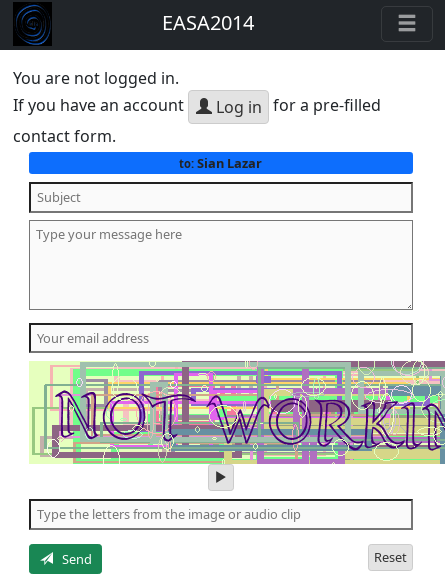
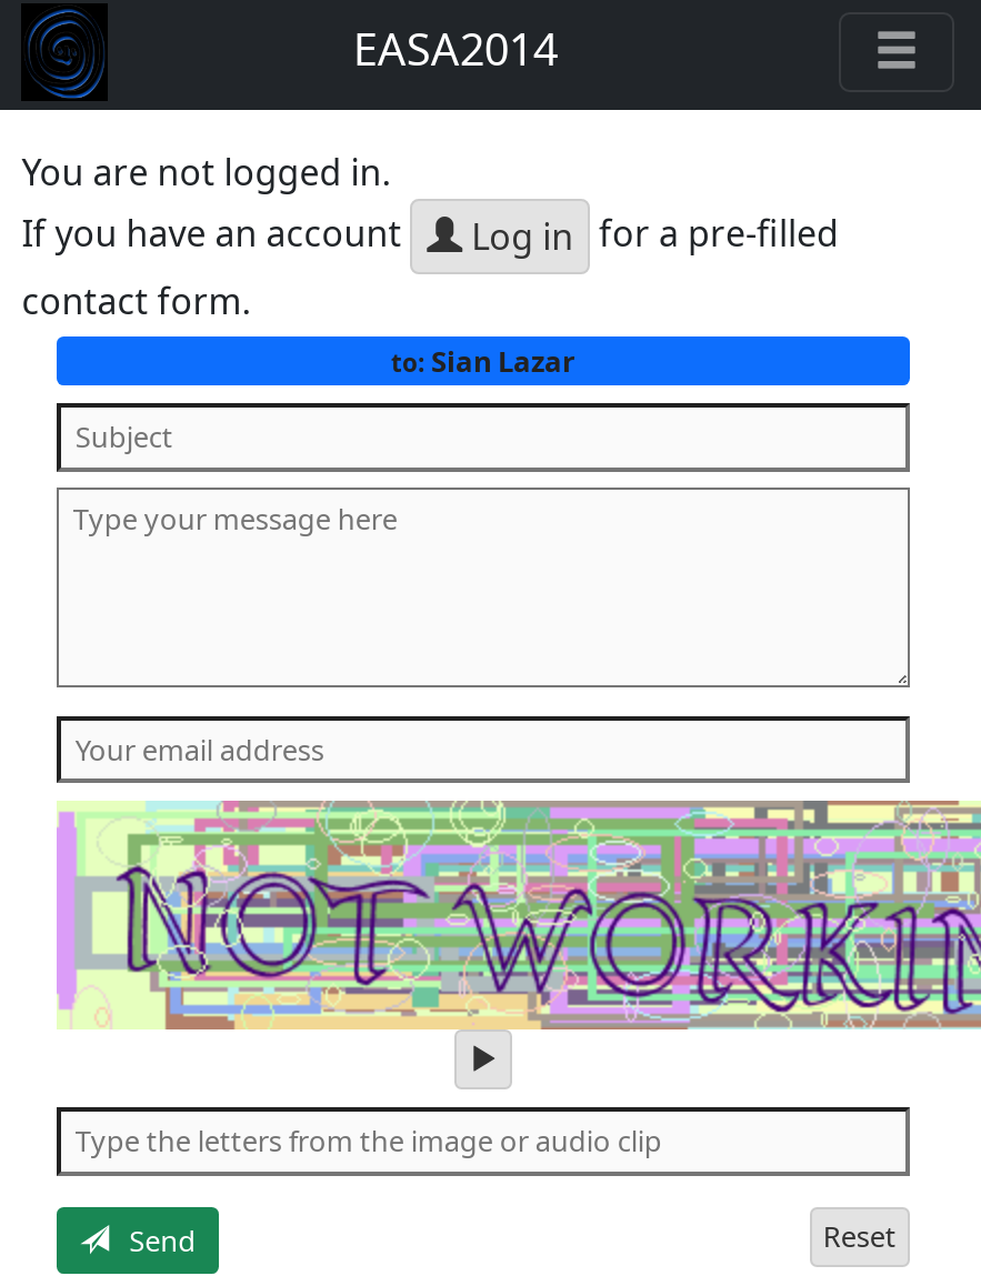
[29,360,442,465] [image] -> [57,801,974,1032] [image]

